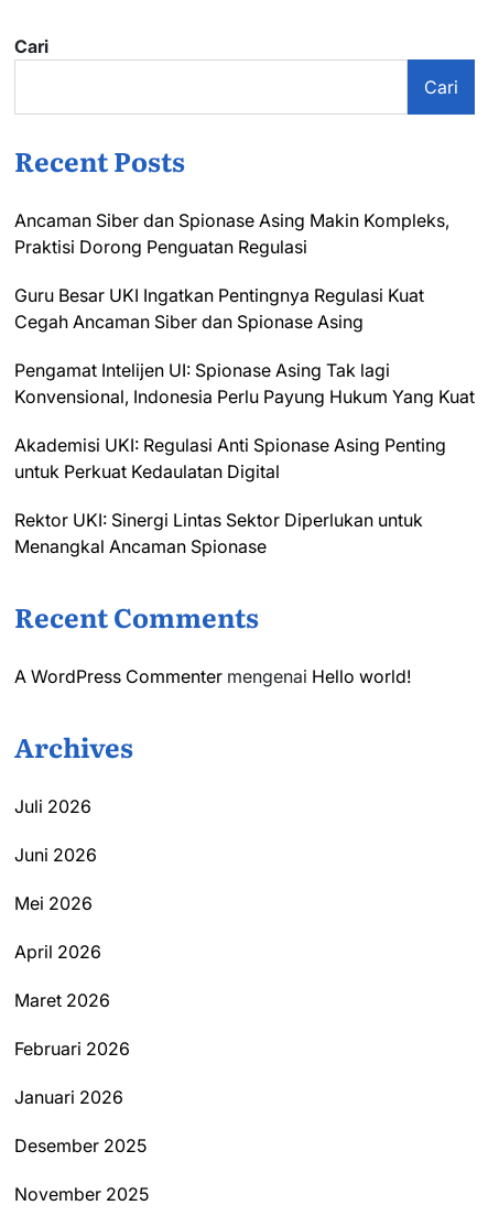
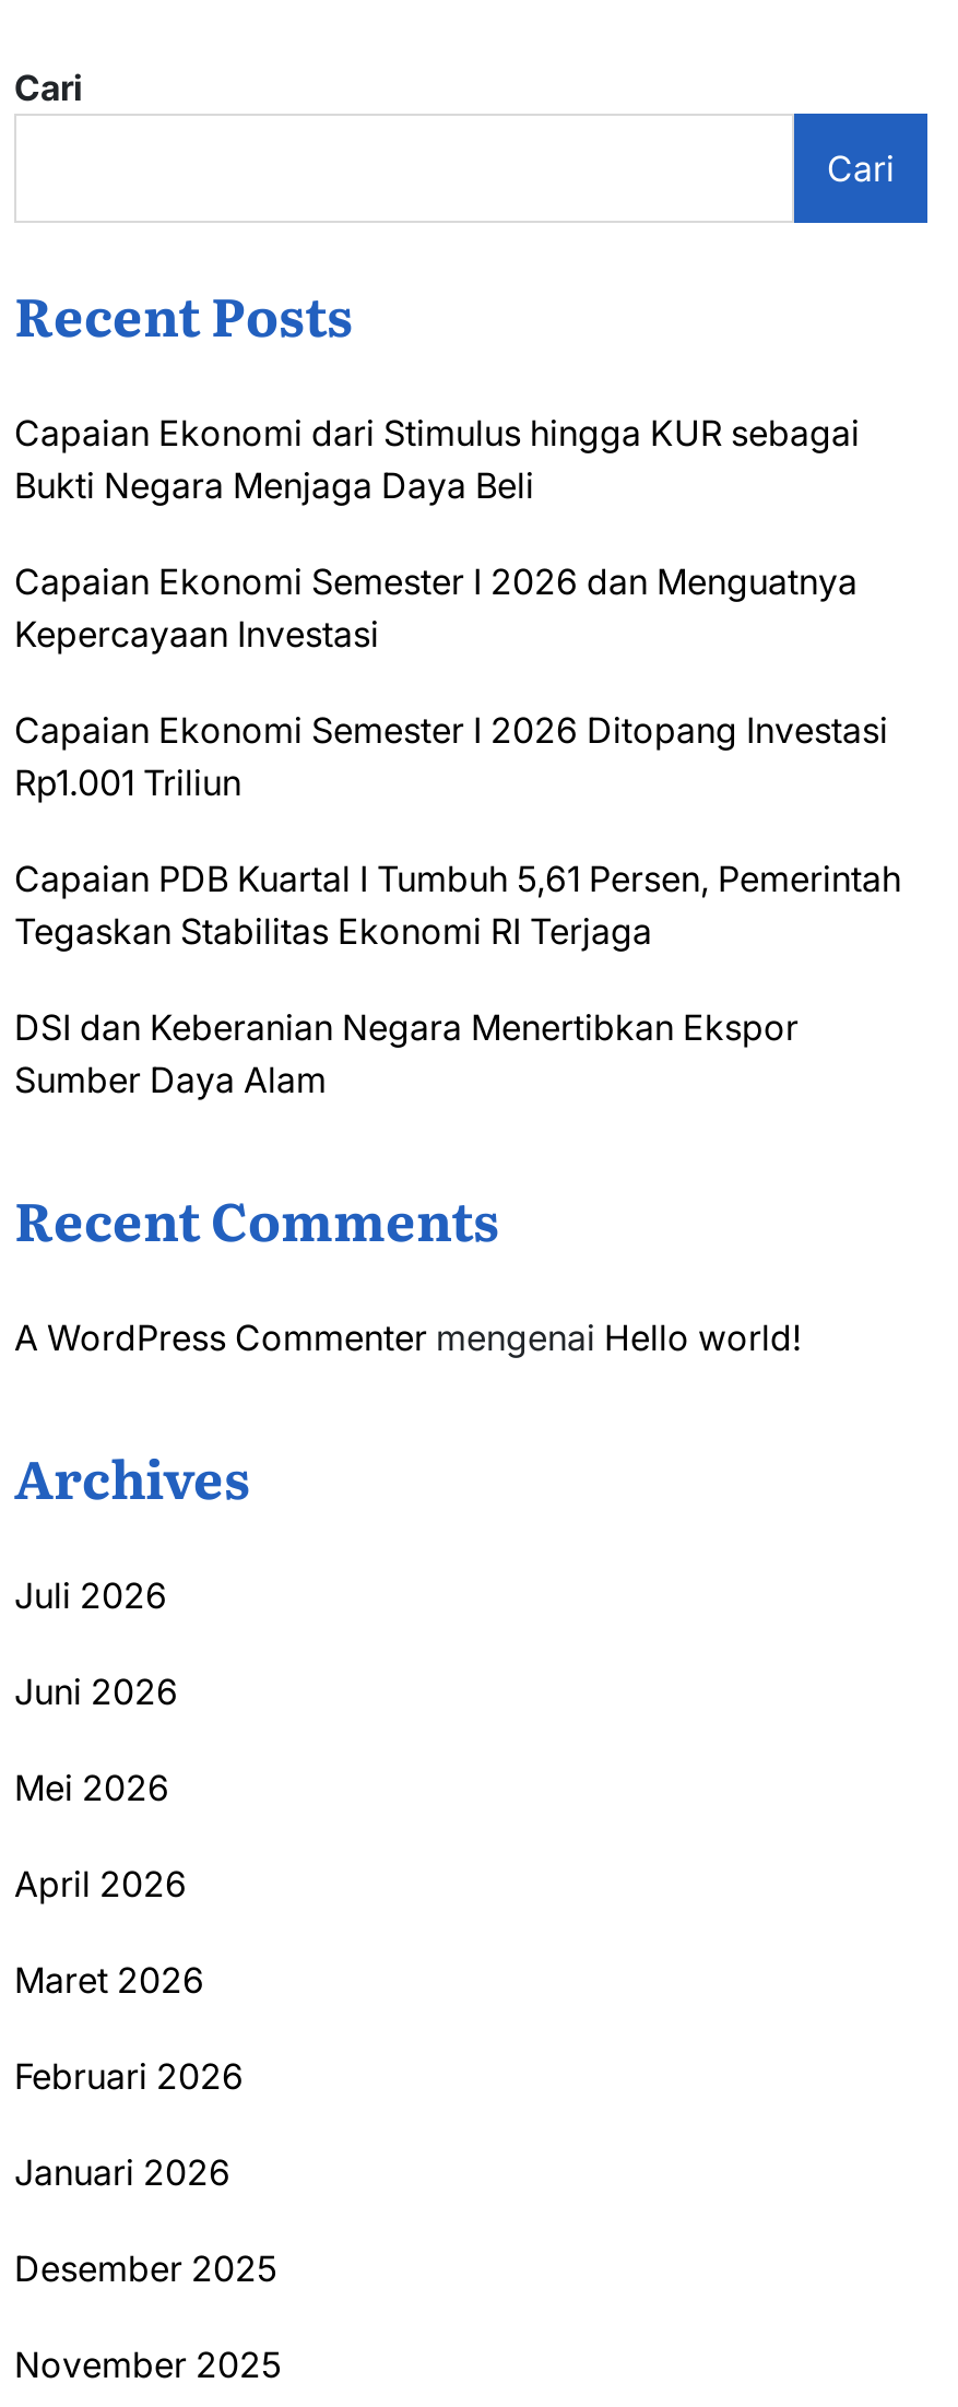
[14,209,449,258] Ancaman Siber dan Spionase Asing Makin Kompleks, | Praktisi Dorong Penguatan Regulasi -> [14,411,860,507] Capaian Ekonomi dari Stimulus hingga KUR sebagai | Bukti Negara Menjaga Daya Beli
[14,284,424,333] Guru Besar UKI Ingatkan Pentingnya Regulasi Kuat | Cegah Ancaman Siber dan Spionase Asing -> [14,560,858,656] Capaian Ekonomi Semester I 2026 dan Menguatnya | Kepercayaan Investasi
[14,359,475,408] Pengamat Intelijen UI: Spionase Asing Tak lagi | Konvensional, Indonesia Perlu Payung Hukum Yang Kuat -> [14,708,888,805] Capaian Ekonomi Semester I 2026 Ditopang Investasi | Rp1.001 Triliun
[14,434,446,483] Akademisi UKI: Regulasi Anti Spionase Asing Penting | untuk Perkuat Kedaulatan Digital -> [14,857,901,953] Capaian PDB Kuartal I Tumbuh 5,61 Persen, Pemerintah | Tegaskan Stabilitas Ekonomi RI Terjaga
[14,509,423,558] Rektor UKI: Sinergi Lintas Sektor Diperlukan untuk | Menangkal Ancaman Spionase -> [14,1006,799,1102] DSI dan Keberanian Negara Menertibkan Ekspor | Sumber Daya Alam

